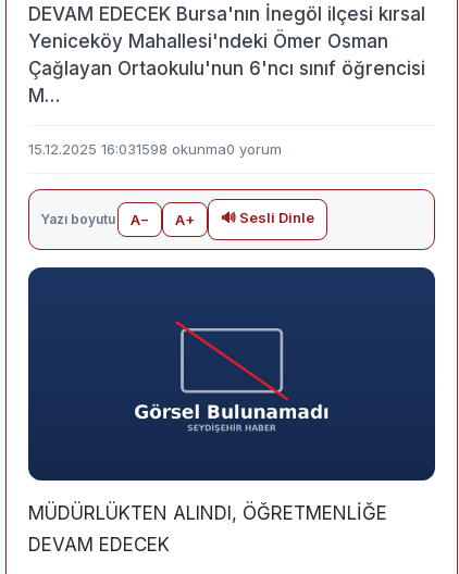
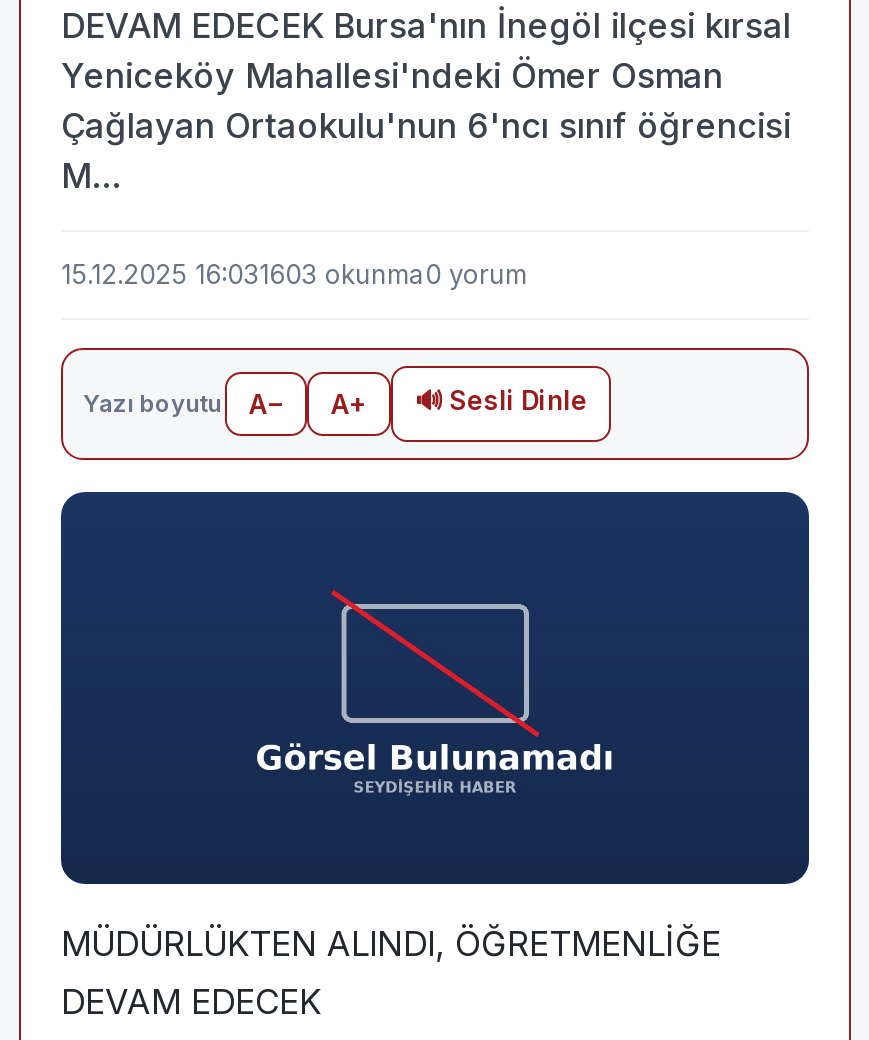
[28,140,282,157] 15.12.2025 16:031598 okunma 0 yorum -> [61,257,527,289] 15.12.2025 16:031603 okunma 0 yorum

